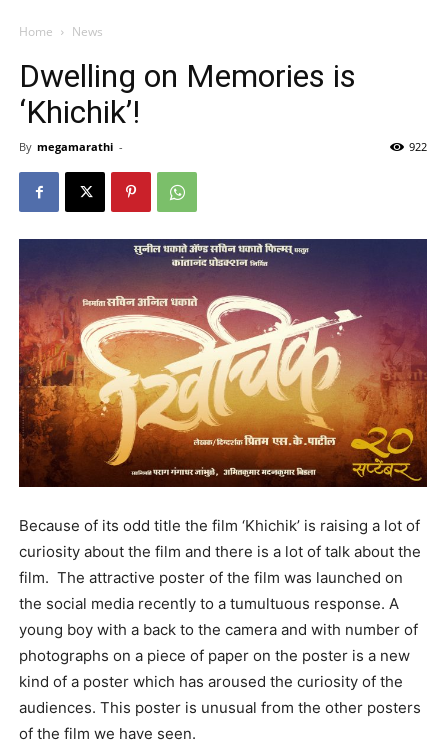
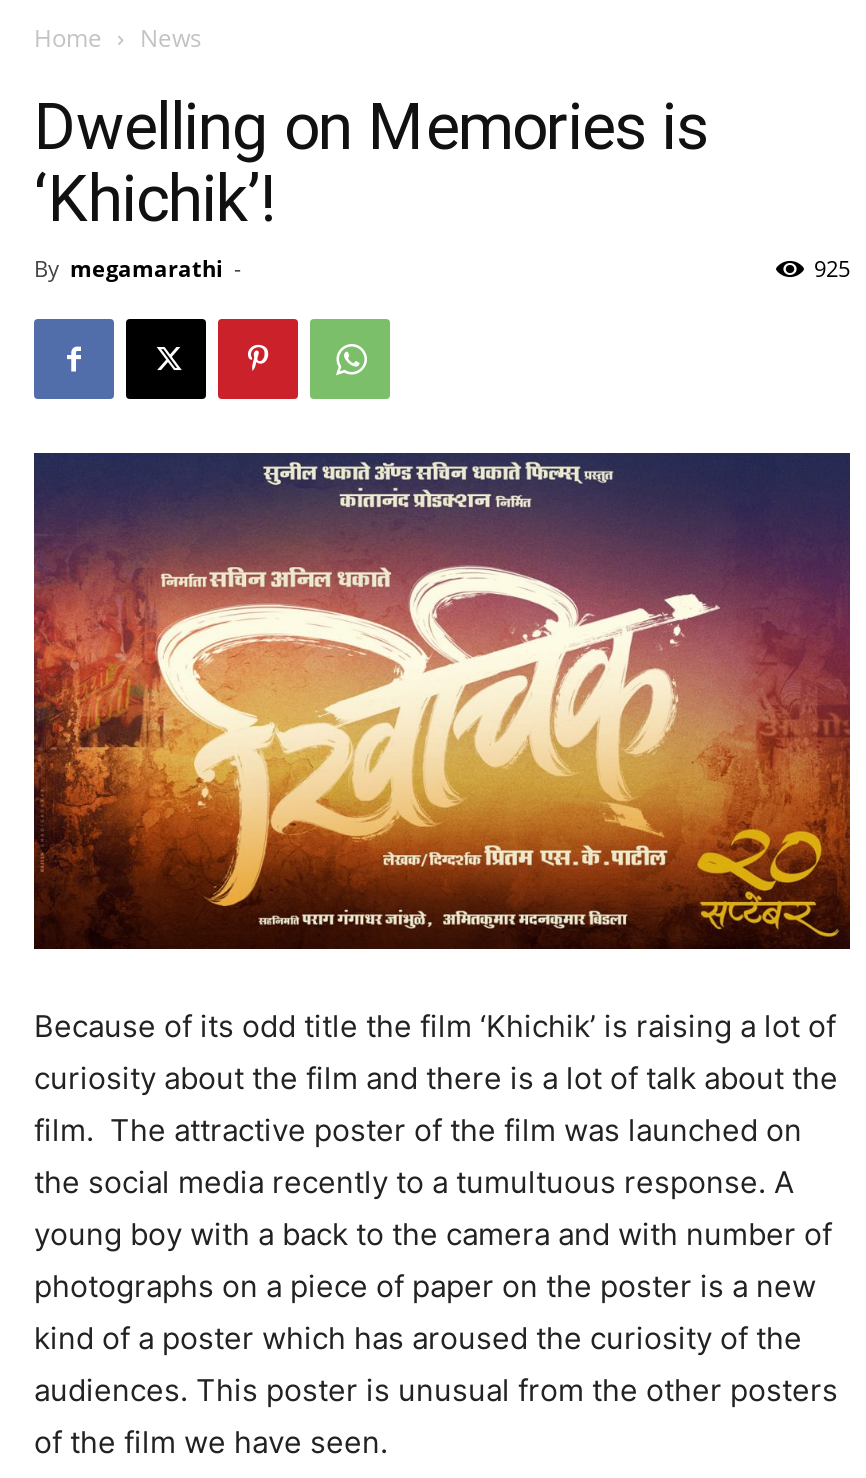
[409,139,427,154] 922 -> [814,253,850,283] 925

